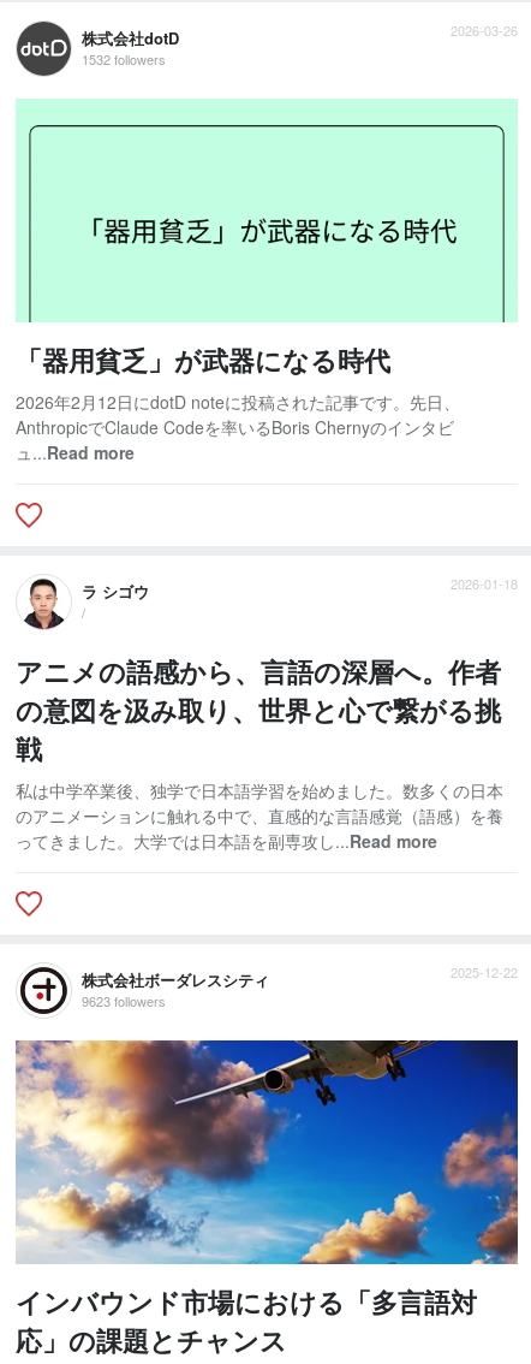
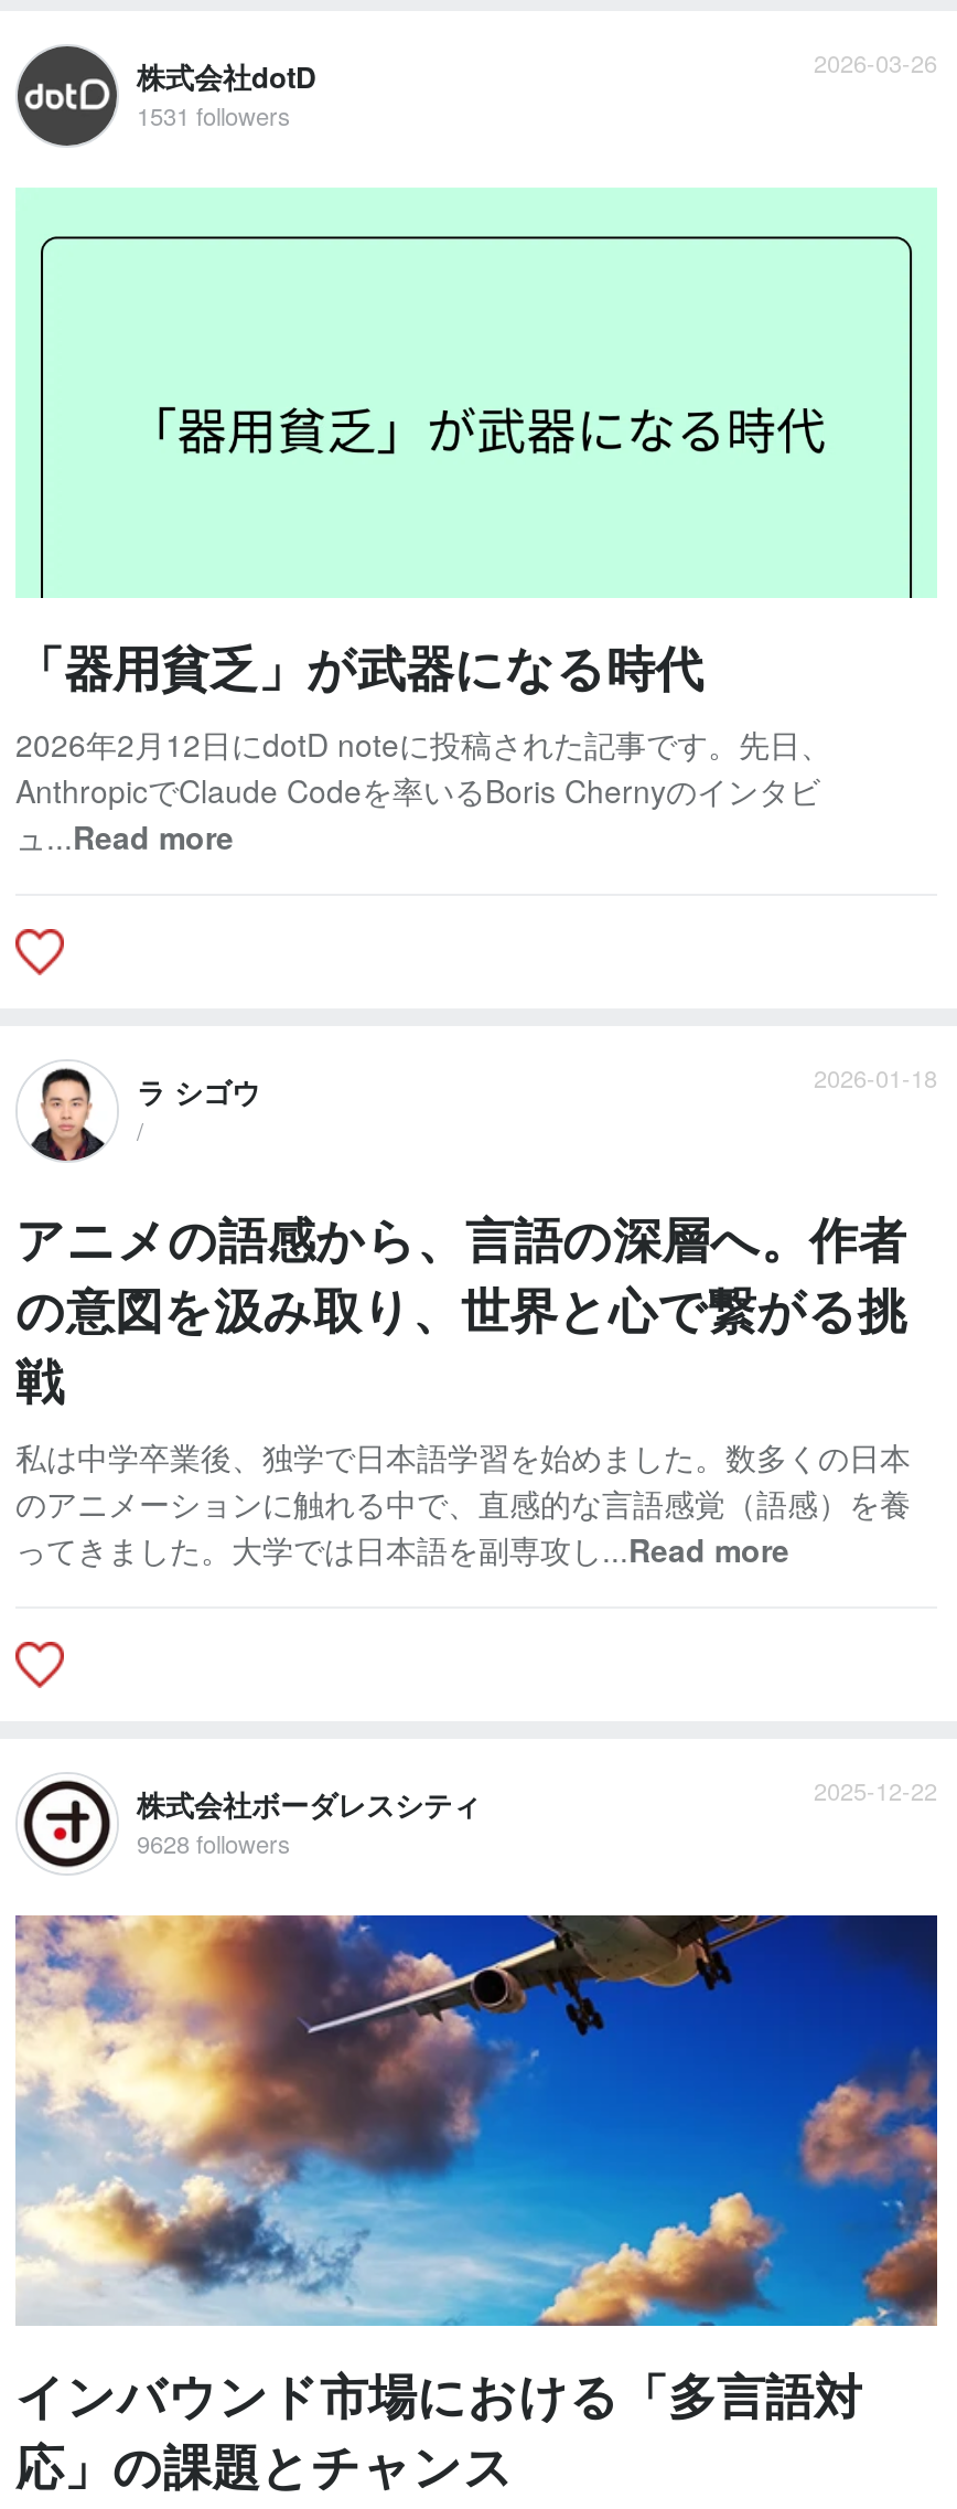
[82,49,166,69] 1532 followers -> [137,97,291,132] 1531 followers
[82,991,166,1010] 9623 followers -> [137,1824,291,1860] 9628 followers

